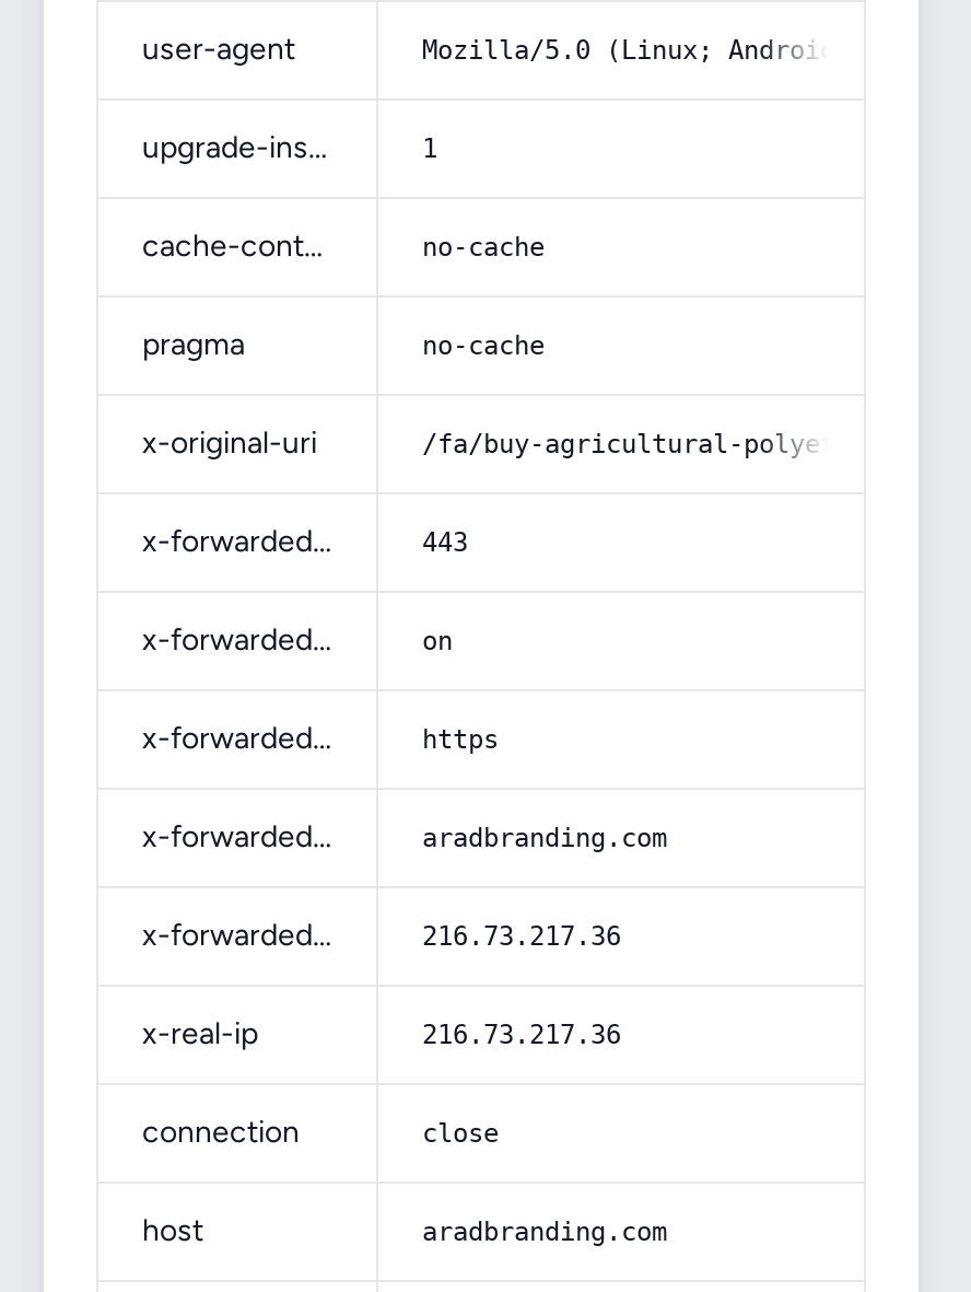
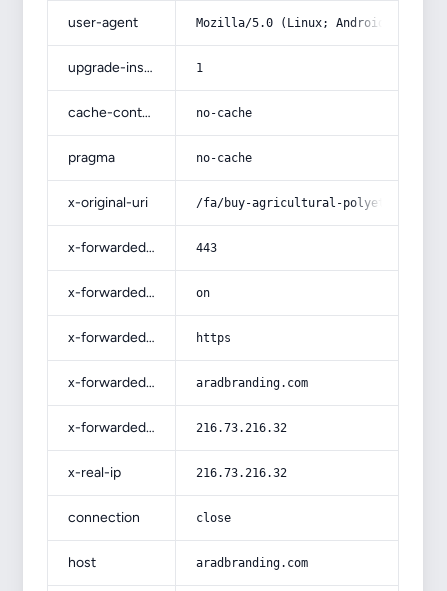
[422,921,621,952] 216.73.217.36 -> [196,421,287,435] 216.73.216.32
[422,1020,621,1050] 216.73.217.36 -> [196,466,287,480] 216.73.216.32

